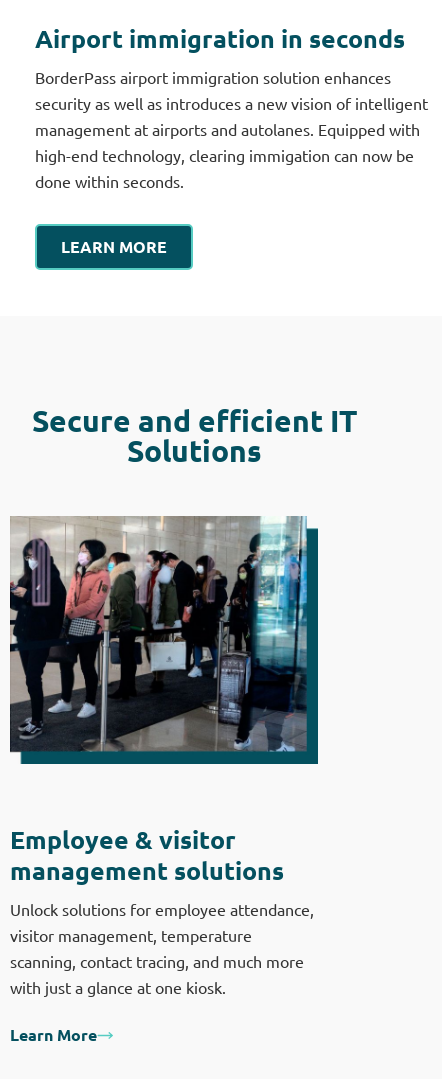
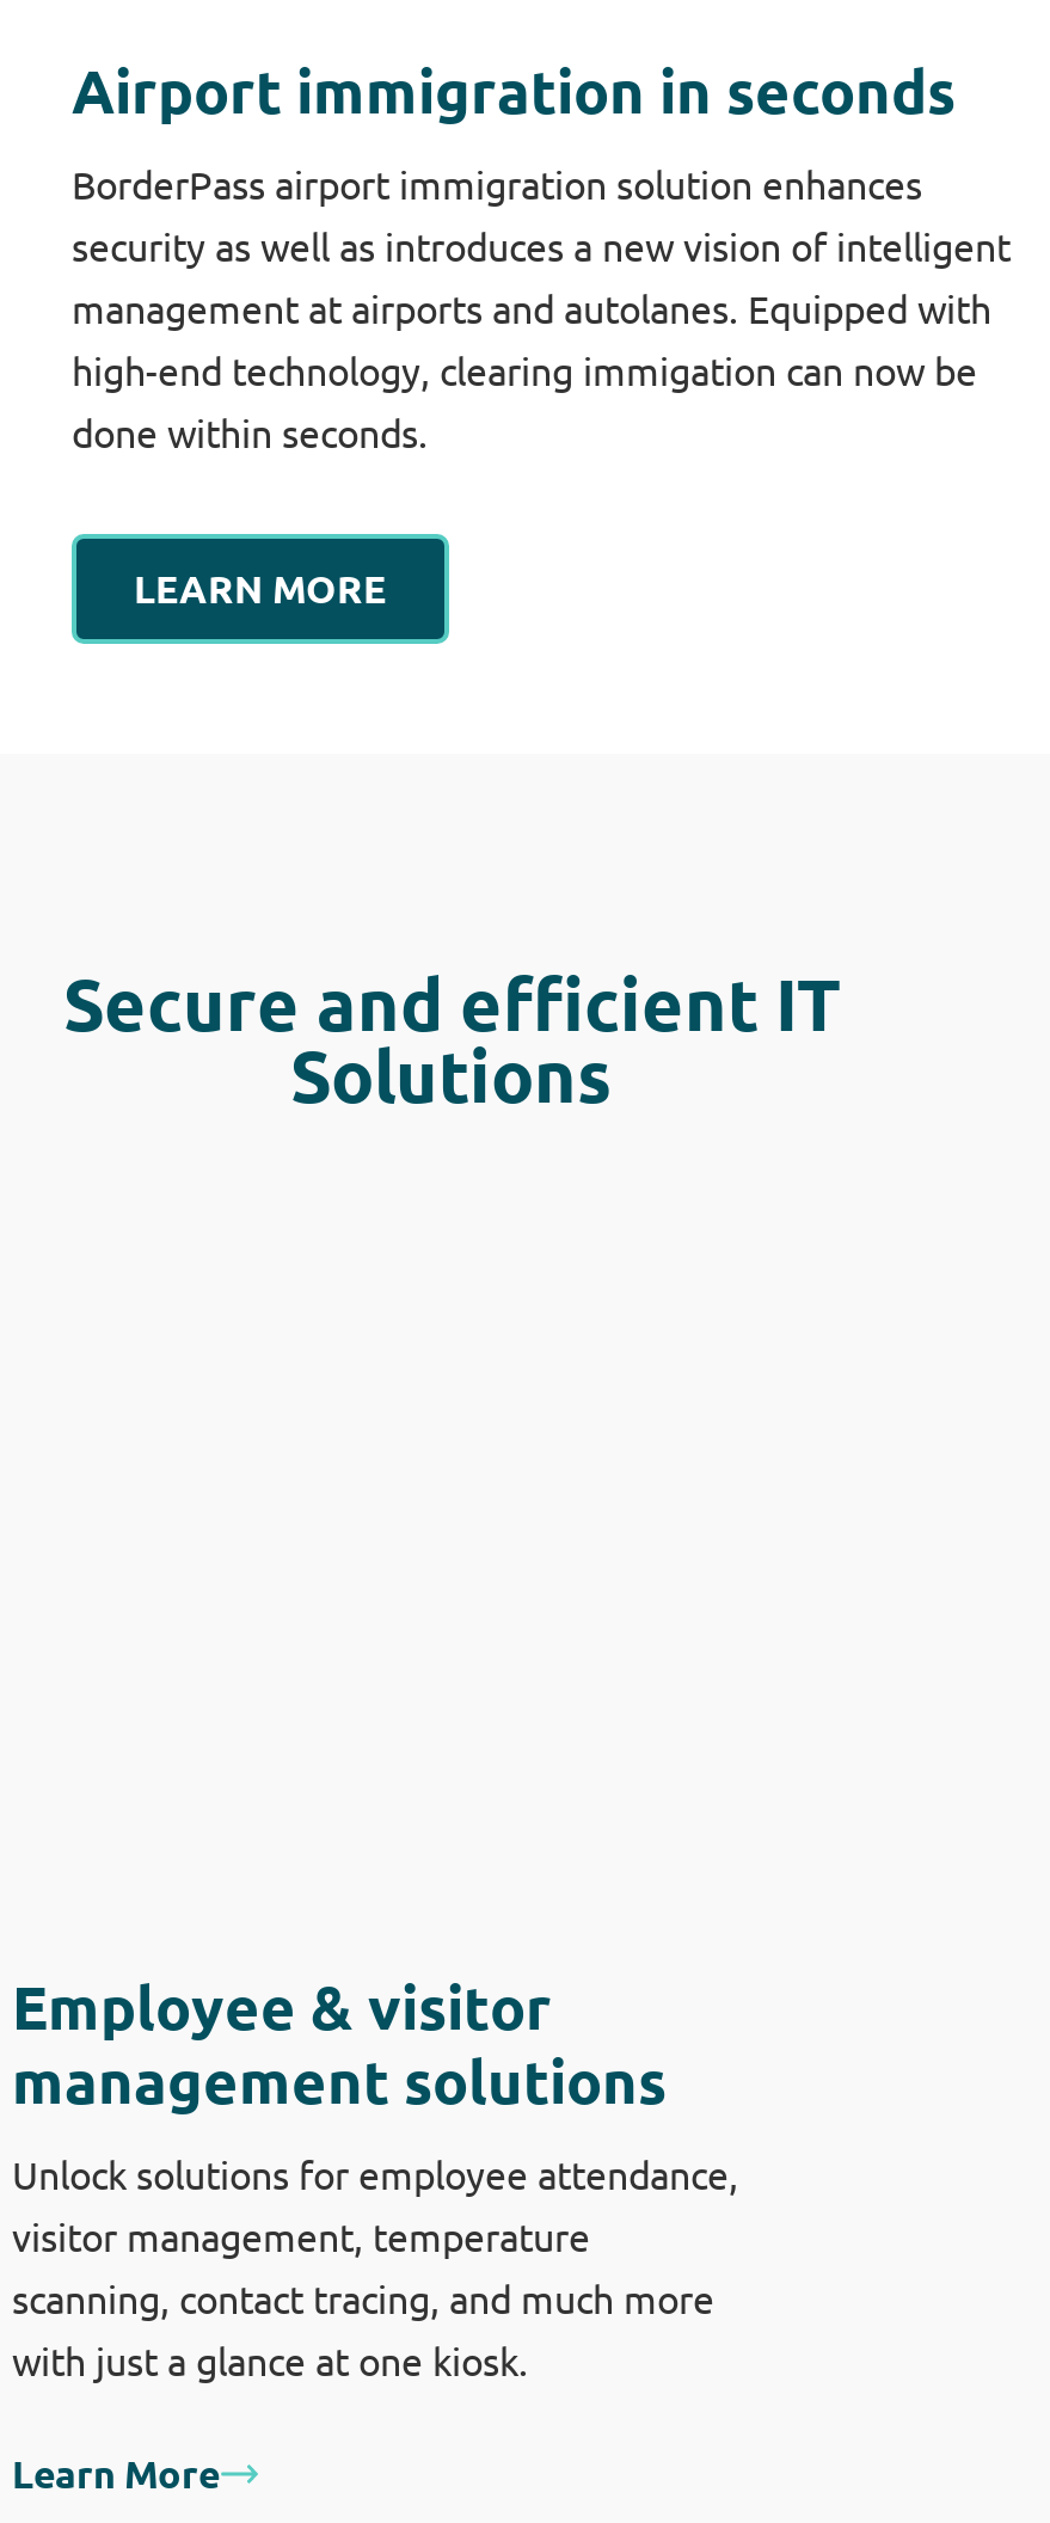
[9,515,319,765] [image] -> none

